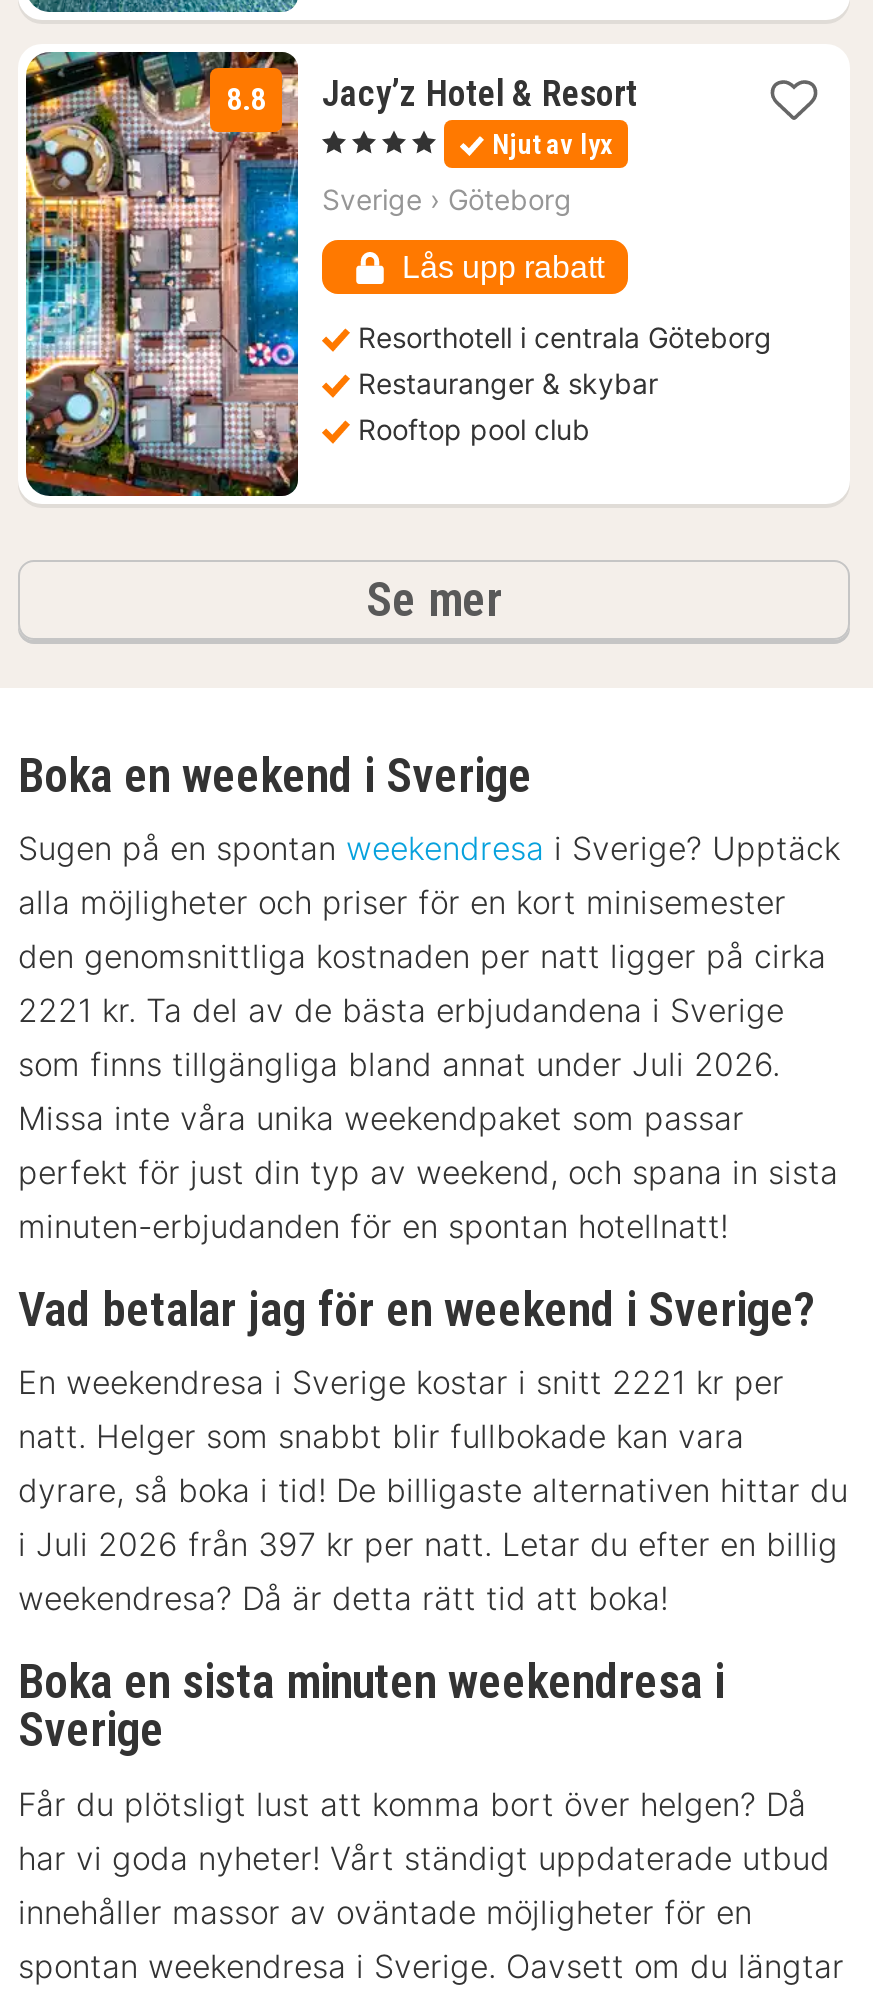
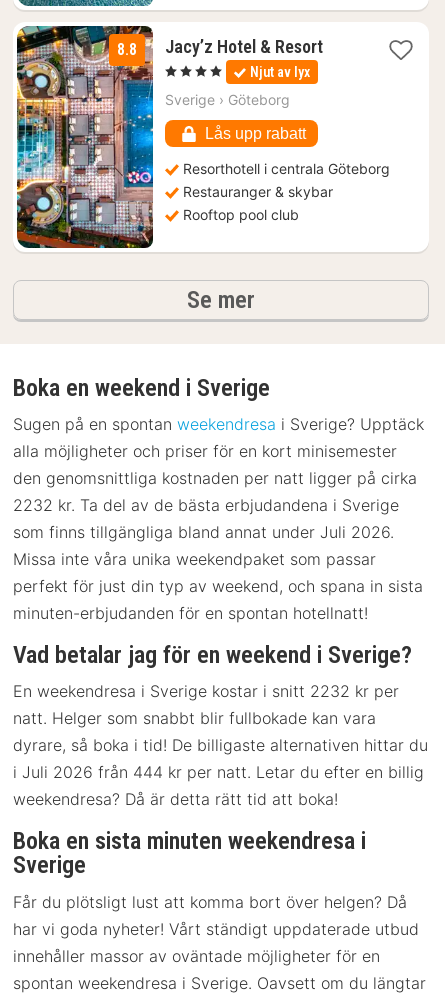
[18,990,784,1030] 2221 kr. Ta del av de bästa erbjudandena i Sverige -> [13,495,399,515] 2232 kr. Ta del av de bästa erbjudandena i Sverige
[18,1363,784,1403] En weekendresa i Sverige kostar i snitt 2221 kr per -> [13,681,399,701] En weekendresa i Sverige kostar i snitt 2232 kr per
[18,1525,838,1565] i Juli 2026 från 397 kr per natt. Letar du efter en billig -> [13,762,424,782] i Juli 2026 från 444 kr per natt. Letar du efter en billig

